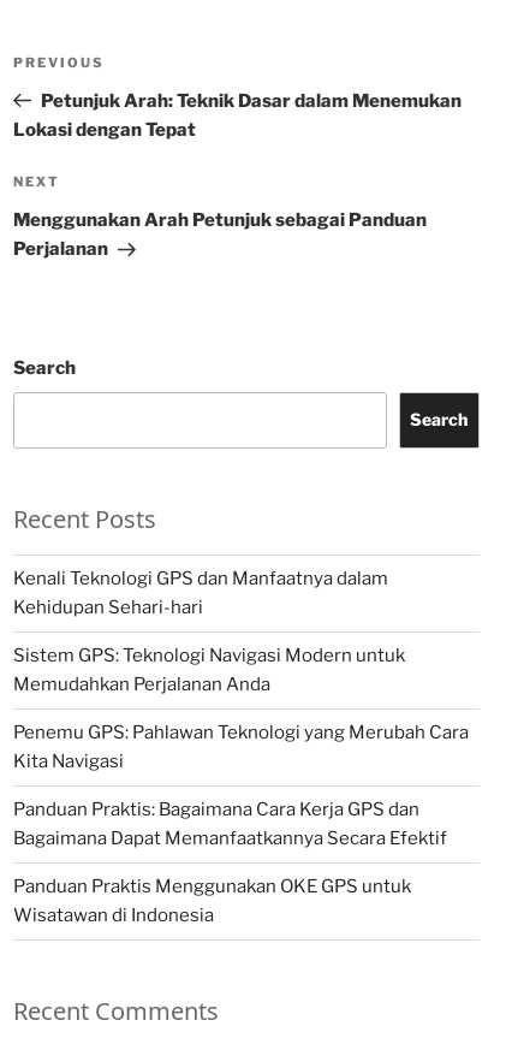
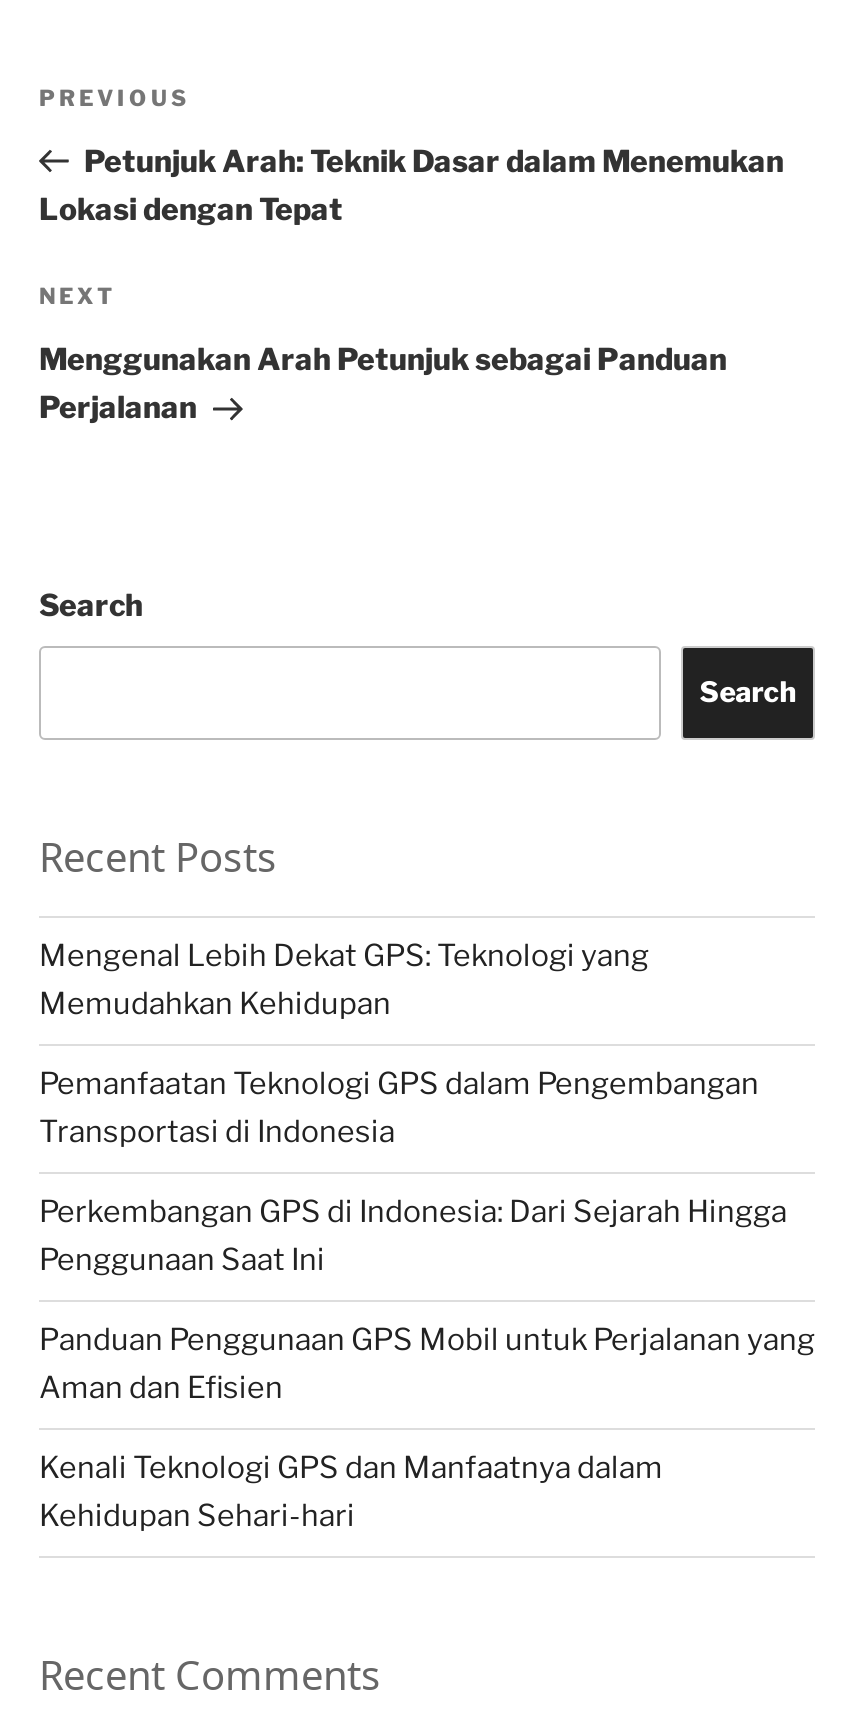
none -> [39,938,815,1406] Mengenal Lebih Dekat GPS: Teknologi yang | Memudahkan Kehidupan | Pemanfaatan Teknologi GPS dalam Pengembangan | Transportasi di Indonesia | Perkembangan GPS di Indonesia: Dari Sejarah Hingga | Penggunaan Saat Ini | Panduan Penggunaan GPS Mobil untuk Perjalanan yang | Aman dan Efisien
moved [13,568,388,618] -> [39,1450,663,1534]: Kenali Teknologi GPS dan Manfaatnya dalam | Kehidupan Sehari-hari
[13,645,469,926] Sistem GPS: Teknologi Navigasi Modern untuk | Memudahkan Perjalanan Anda | Penemu GPS: Pahlawan Teknologi yang Merubah Cara | Kita Navigasi | Panduan Praktis: Bagaimana Cara Kerja GPS dan | Bagaimana Dapat Memanfaatkannya Secara Efektif | Panduan Praktis Menggunakan OKE GPS untuk | Wisatawan di Indonesia -> none

